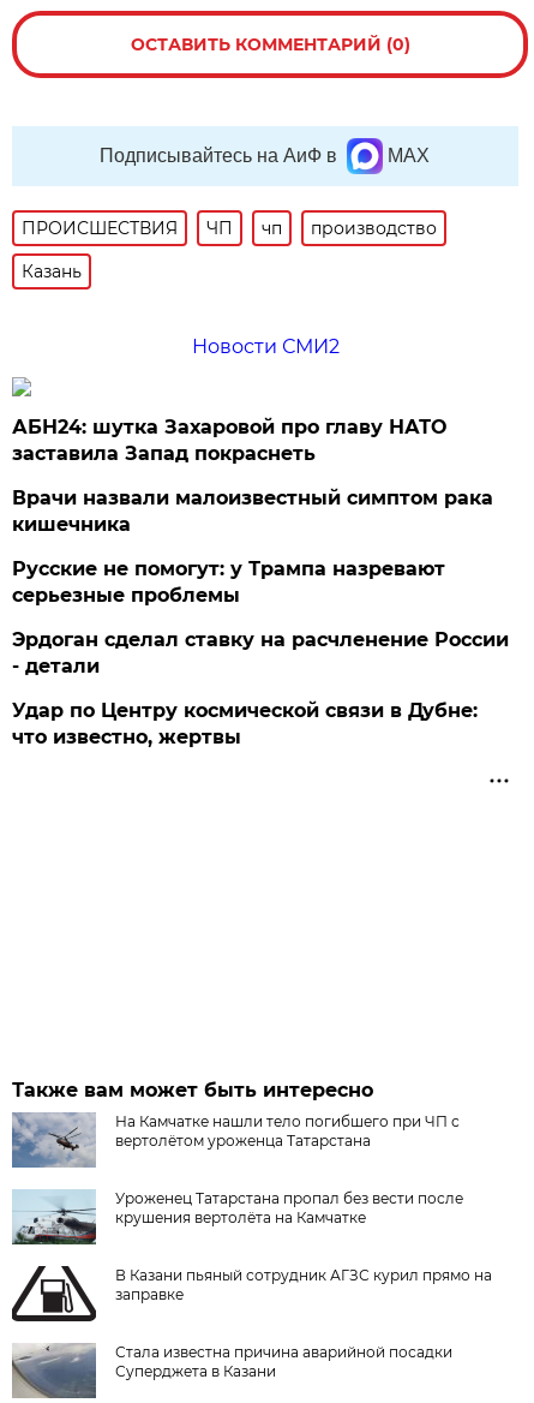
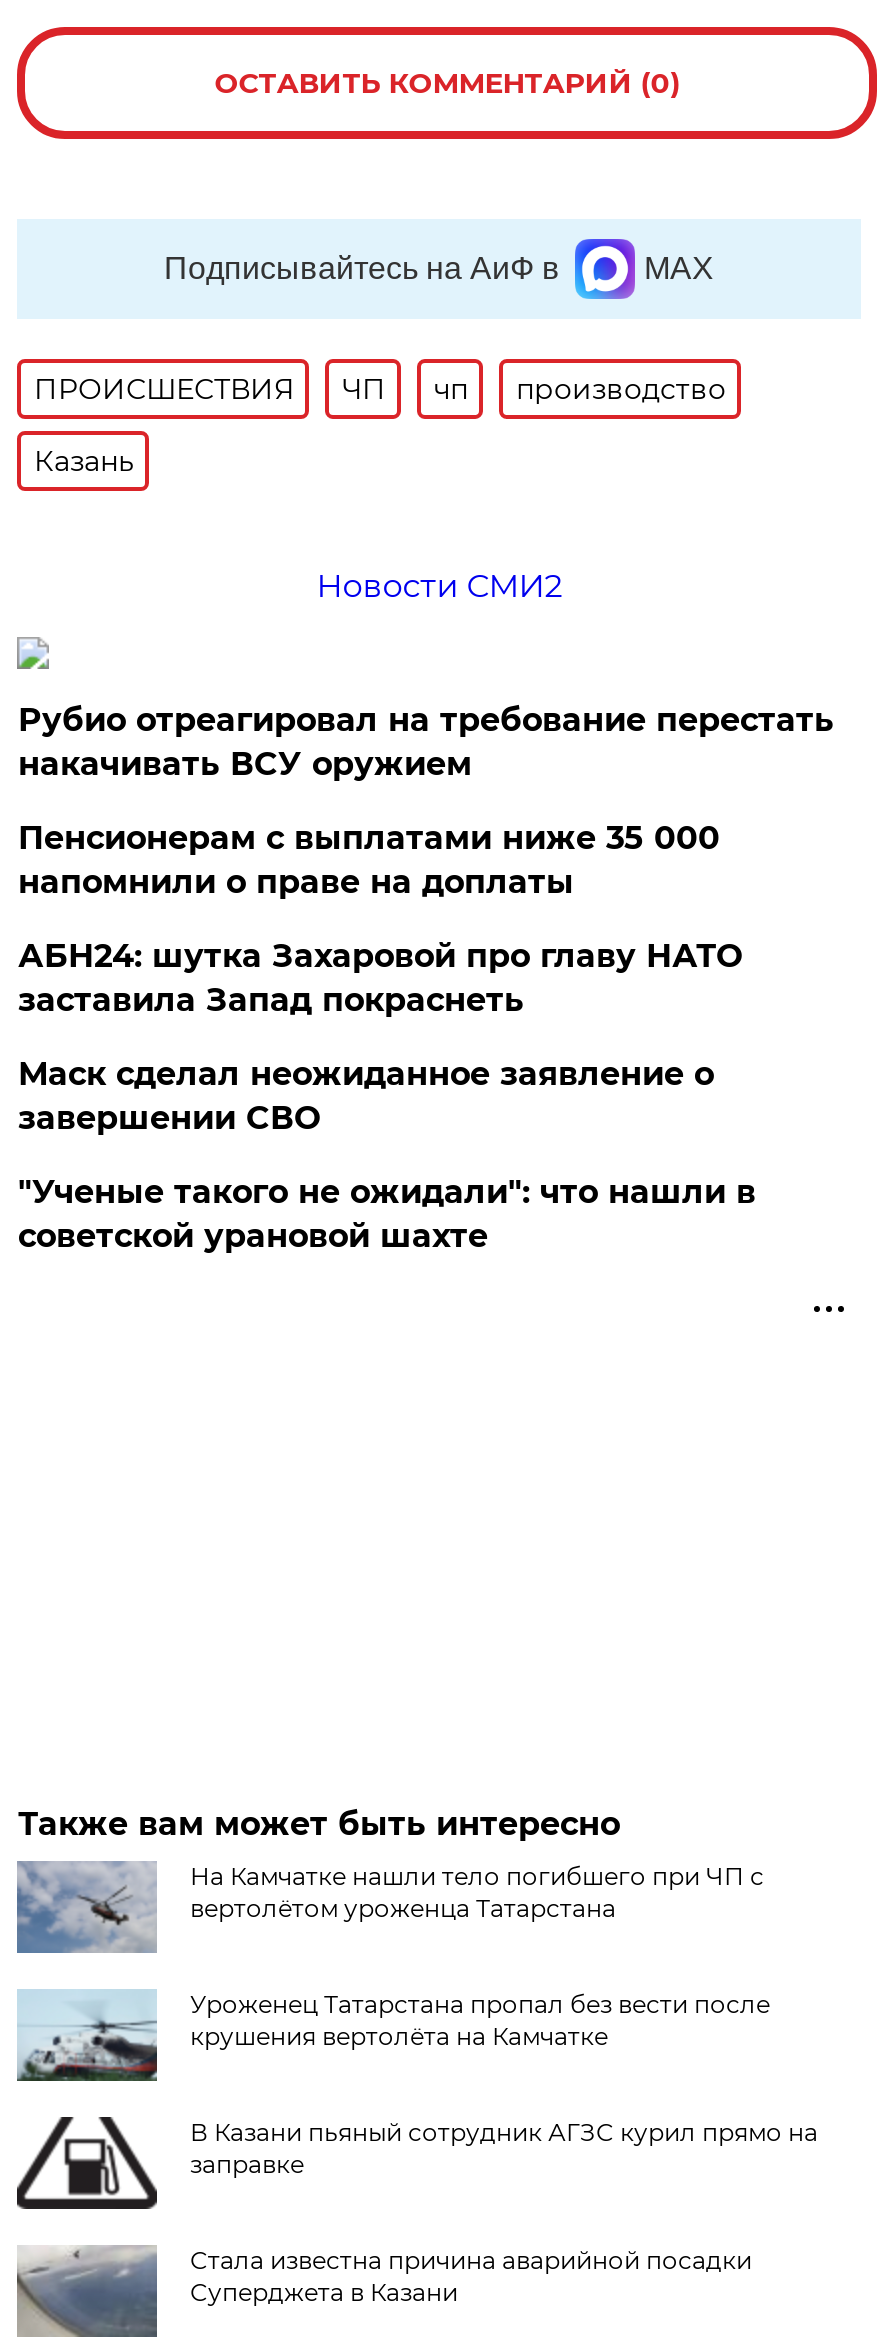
none -> [18,701,834,901] Рубио отреагировал на требование перестать | накачивать ВСУ оружием | Пенсионерам с выплатами ниже 35 000 | напомнили о праве на доплаты
moved [12,416,447,465] -> [18,937,742,1019]: АБН24: шутка Захаровой про главу НАТО | заставила Запад покраснеть
[12,486,509,748] Врачи назвали малоизвестный симптом рака | кишечника | Русские не помогут: у Трампа назревают | серьезные проблемы | Эрдоган сделал ставку на расчленение России | - детали | Удар по Центру космической связи в Дубне: | что известно, жертвы -> [18,1055,756,1255] Маск сделал неожиданное заявление о | завершении СВО | "Ученые такого не ожидали": что нашли в | советской урановой шахте

